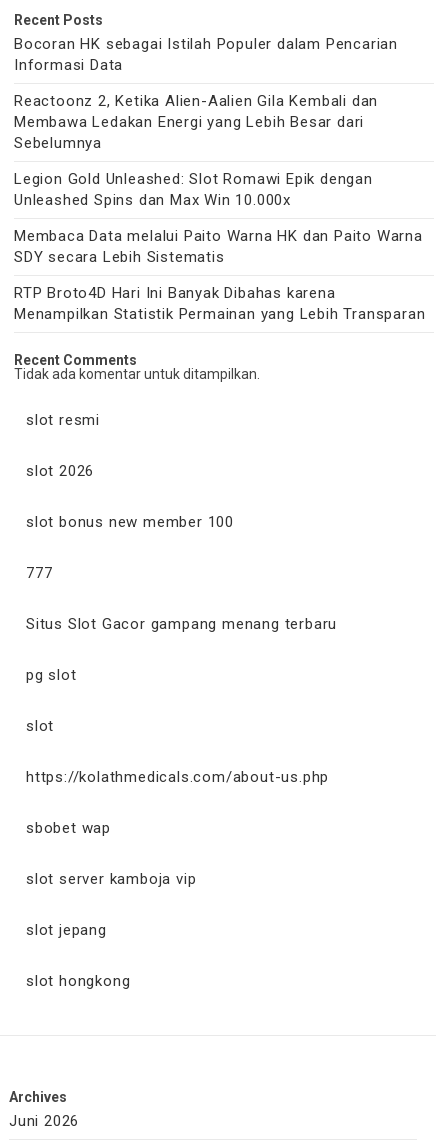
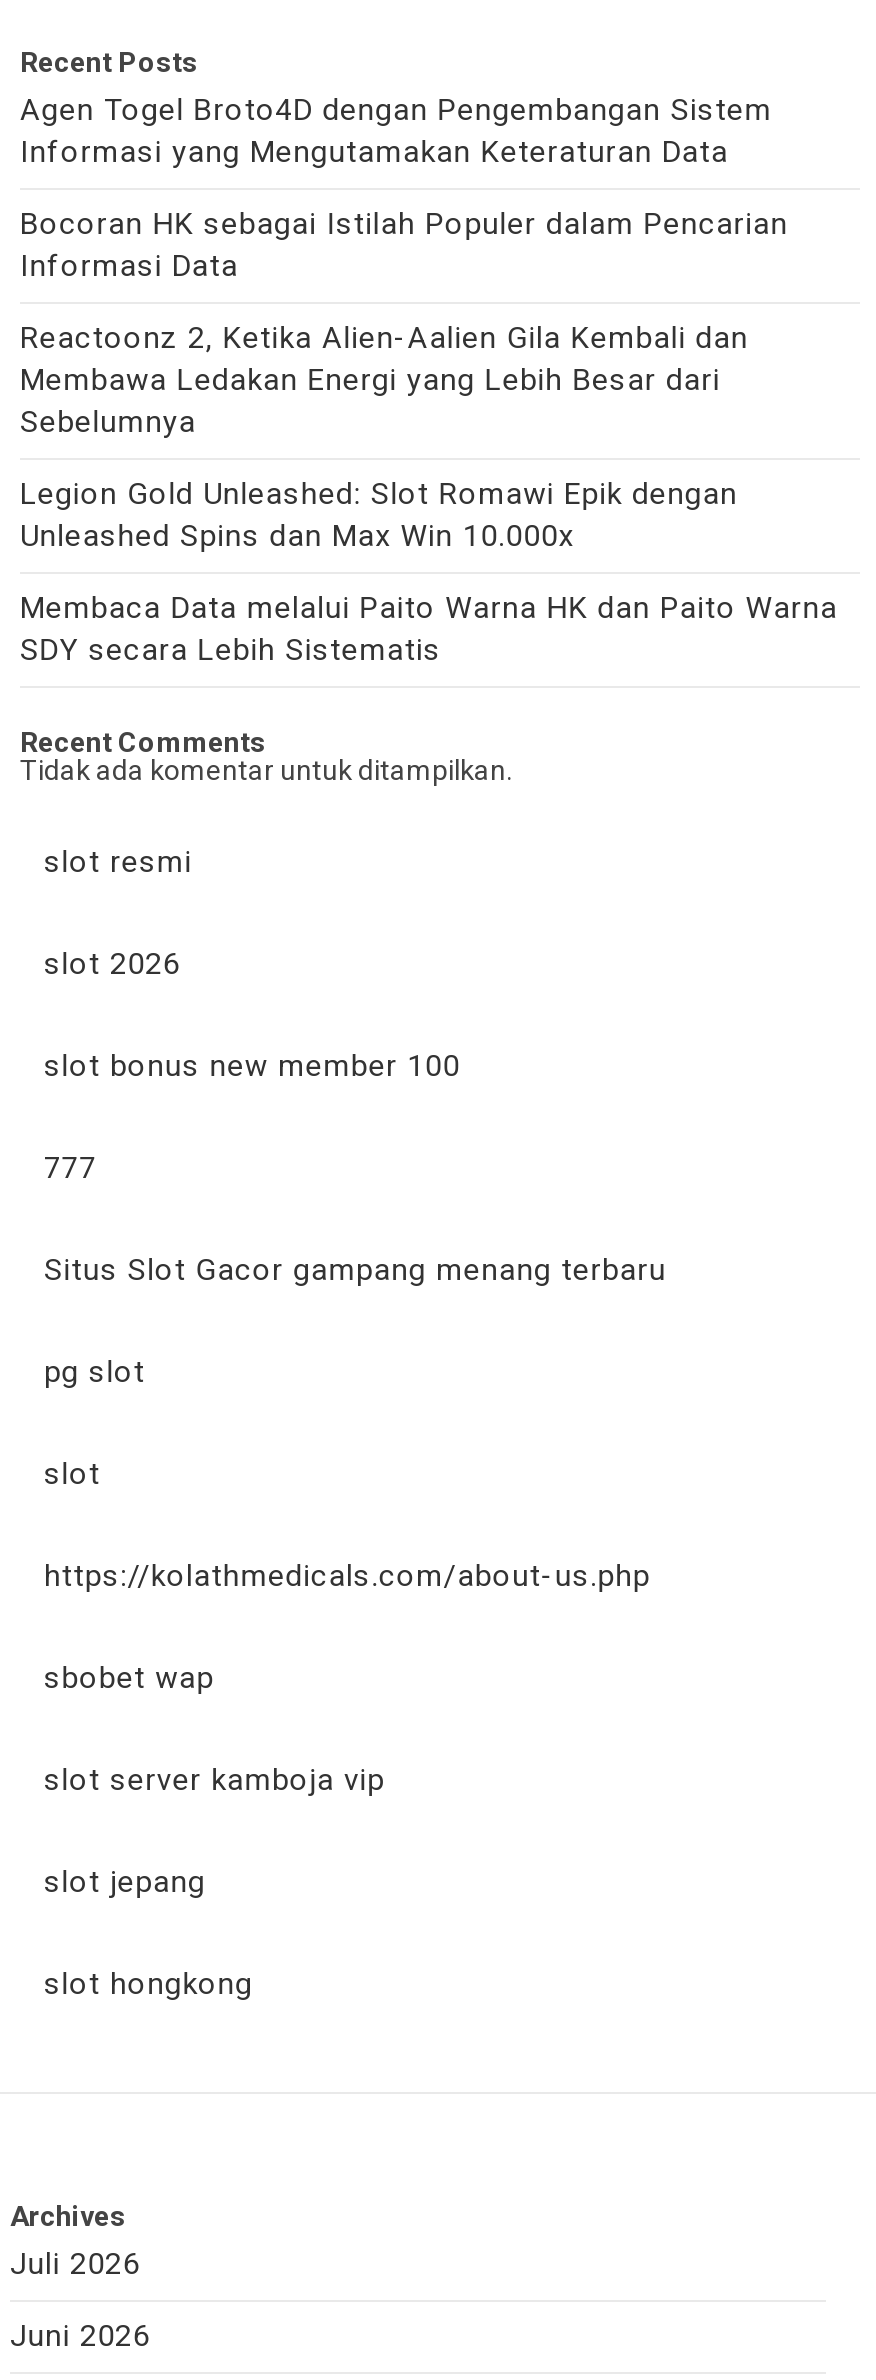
none -> [20,92,772,170] Agen Togel Broto4D dengan Pengembangan Sistem | Informasi yang Mengutamakan Keteraturan Data
moved [14,35,423,266] -> [20,206,838,668]: Bocoran HK sebagai Istilah Populer dalam Pencarian | Informasi Data | Reactoonz 2, Ketika Alien-Aalien Gila Kembali dan | ... | Membaca Data melalui Paito Warna HK dan Paito Warna | SDY secara Lebih Sistematis
[14,284,425,323] RTP Broto4D Hari Ini Banyak Dibahas karena | Menampilkan Statistik Permainan yang Lebih Transparan -> none
none -> [10,2246,140,2282] Juli 2026

